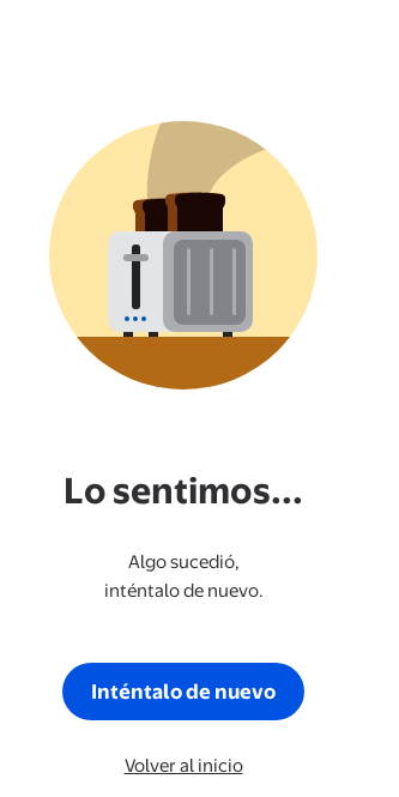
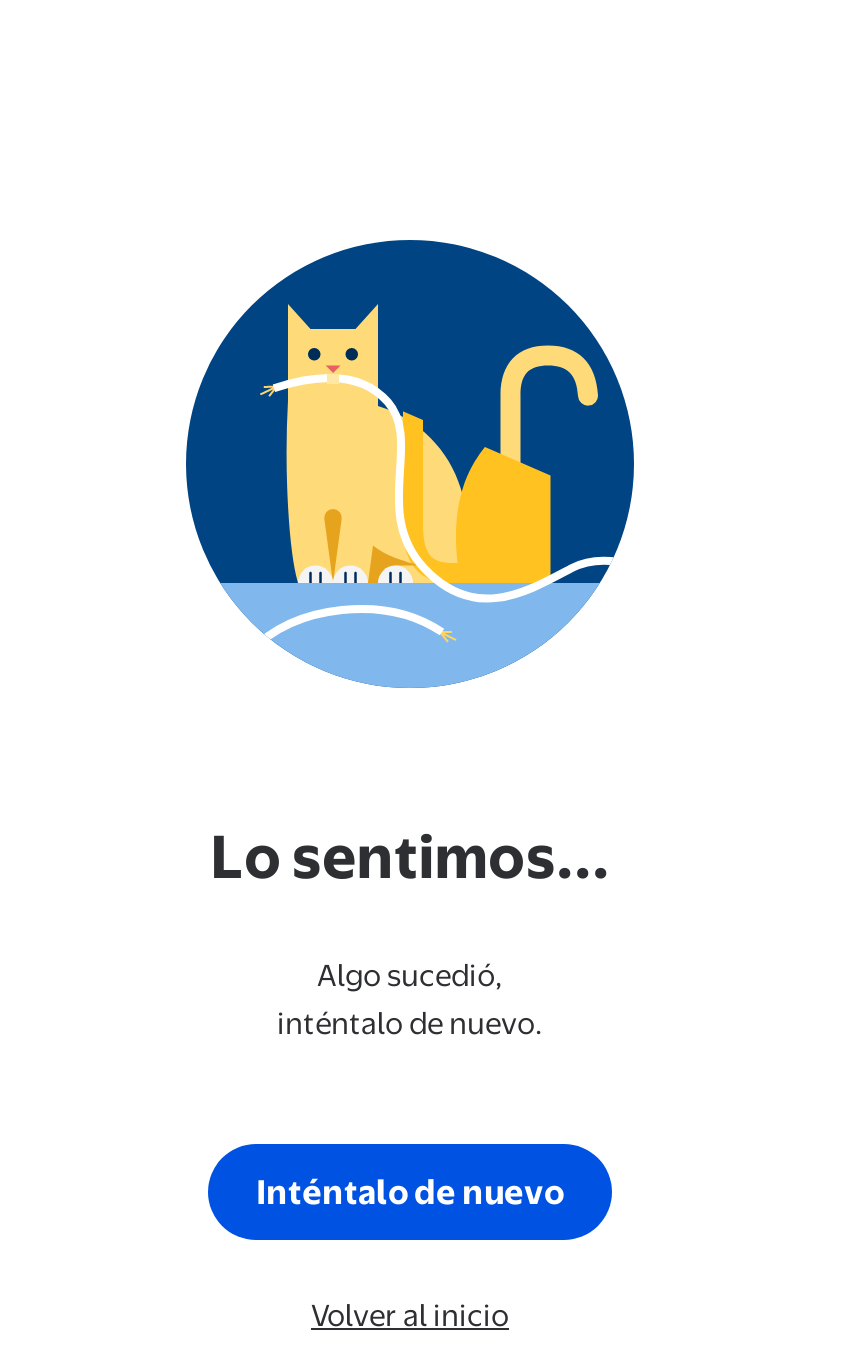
[49,121,318,391] [image] -> [184,238,636,690] [image]

